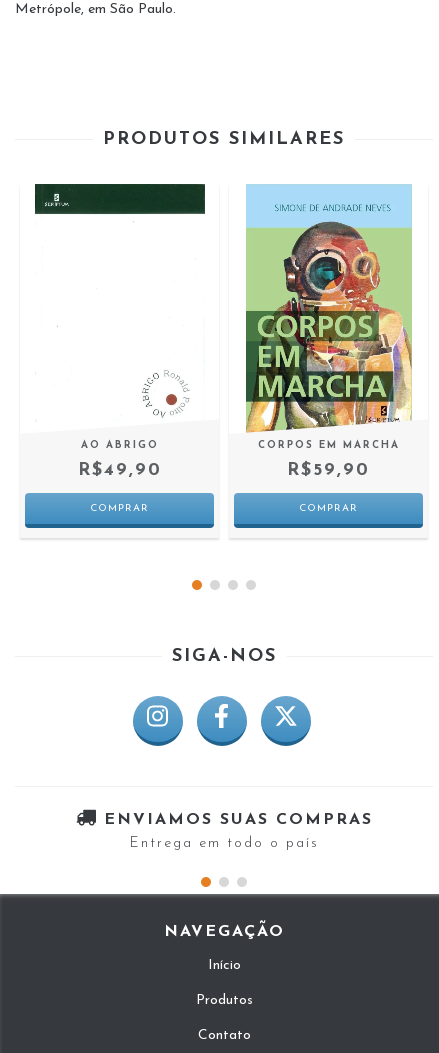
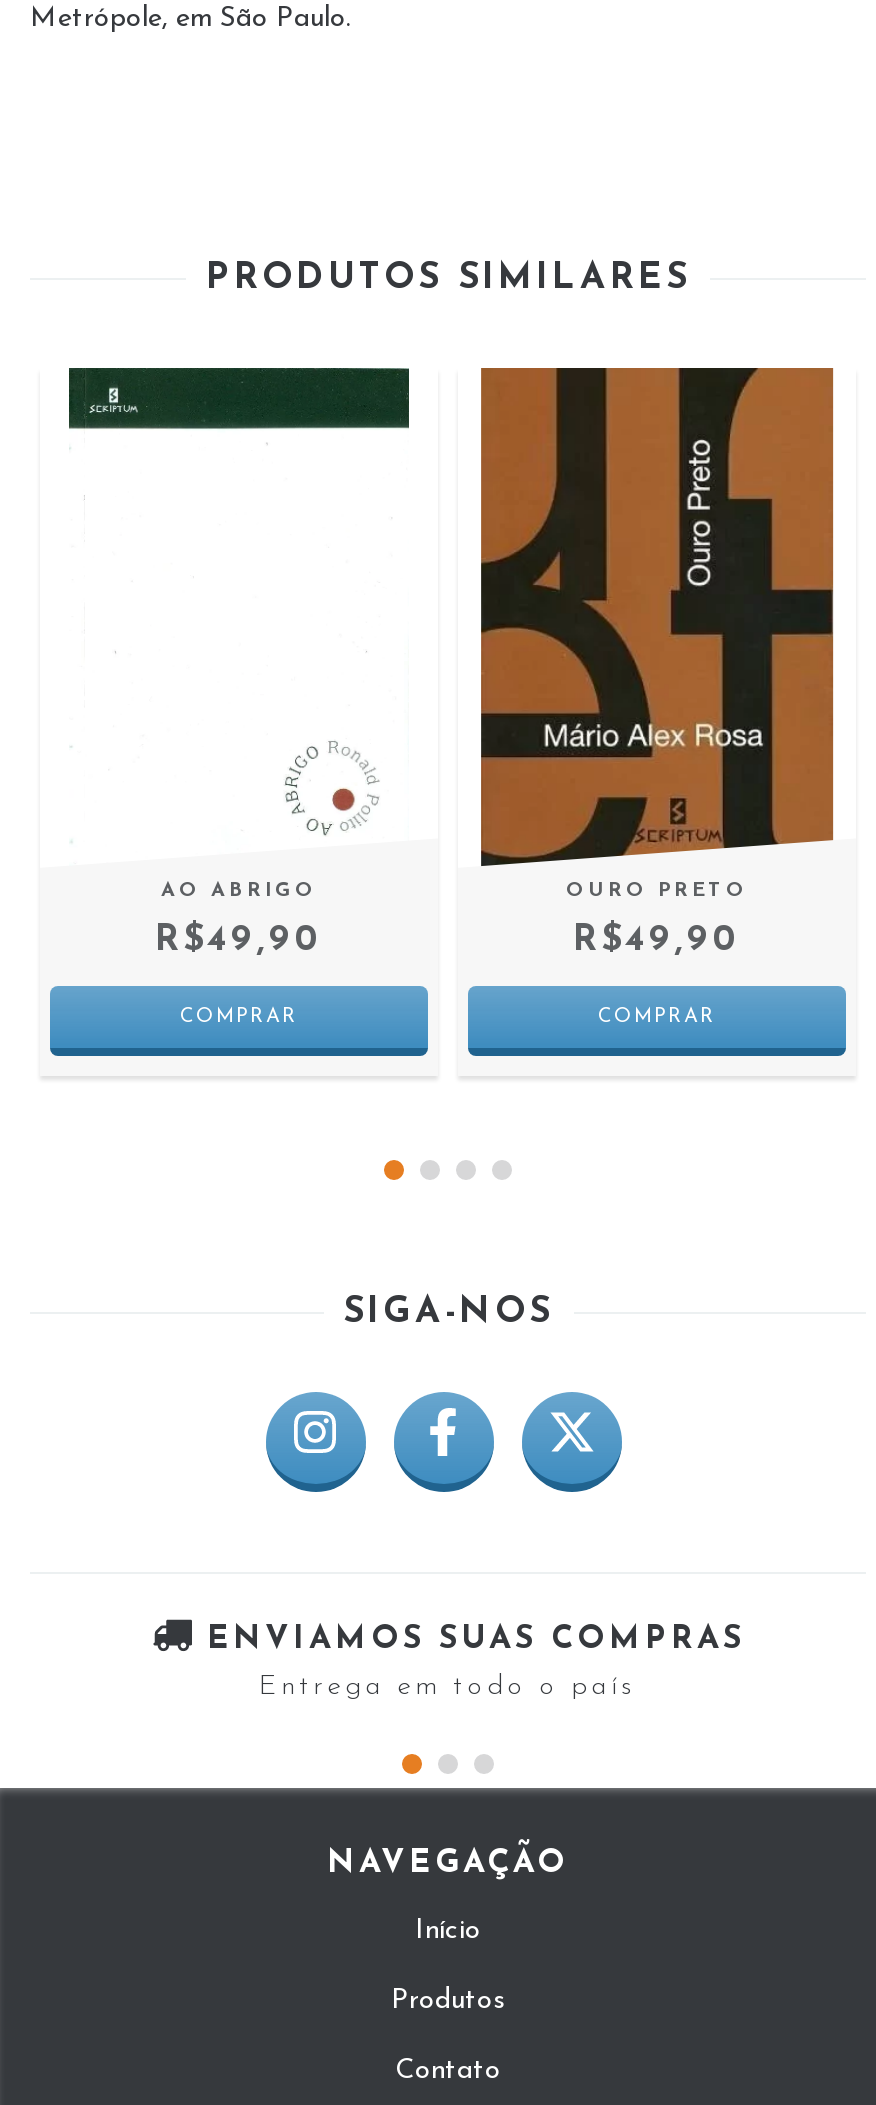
[240,184,417,451] [image] | CORPOS EM MARCHA -> [478,366,836,903] [image] | OURO PRETO
[287,461,370,480] R$59,90 -> [573,923,741,961] R$49,90

